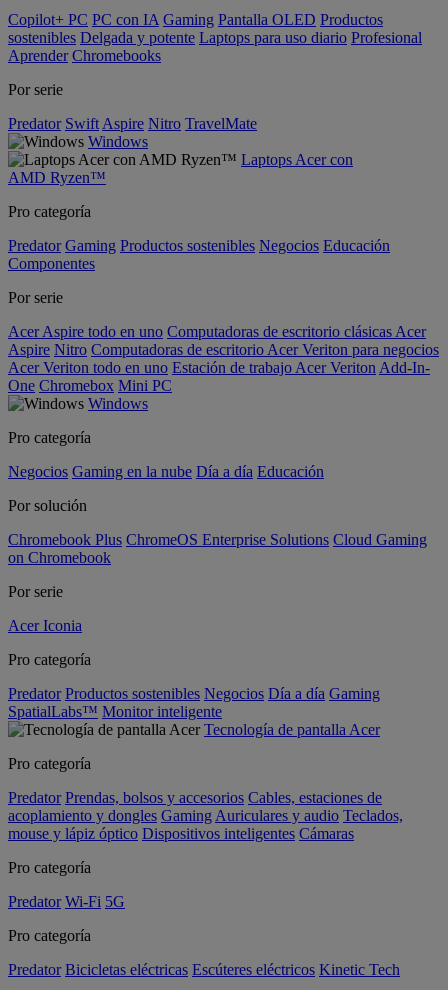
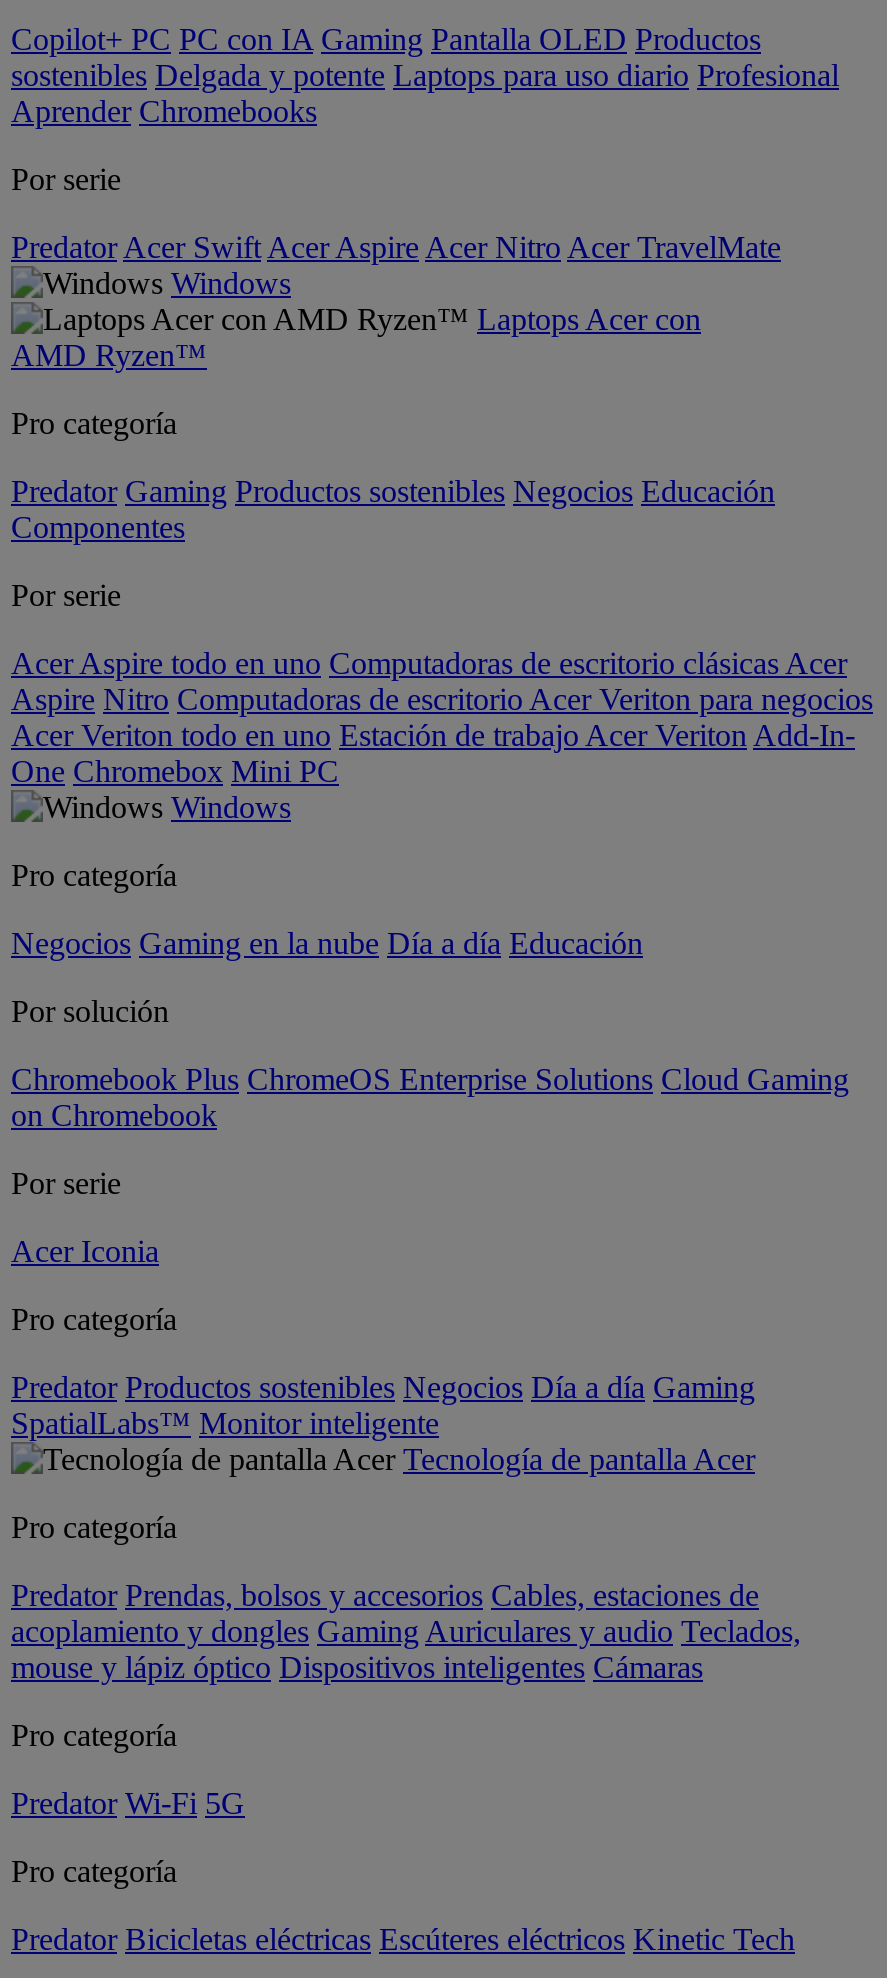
[8,115,257,132] Predator Swift Aspire Nitro TravelMate -> [11,230,781,264] Predator Acer Swift Acer Aspire Acer Nitro Acer TravelMate

